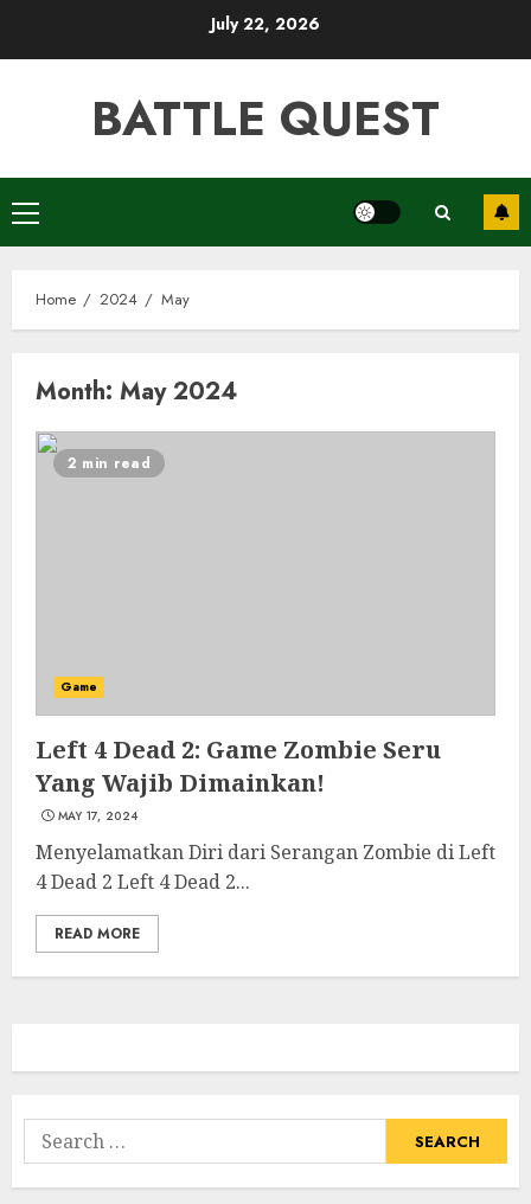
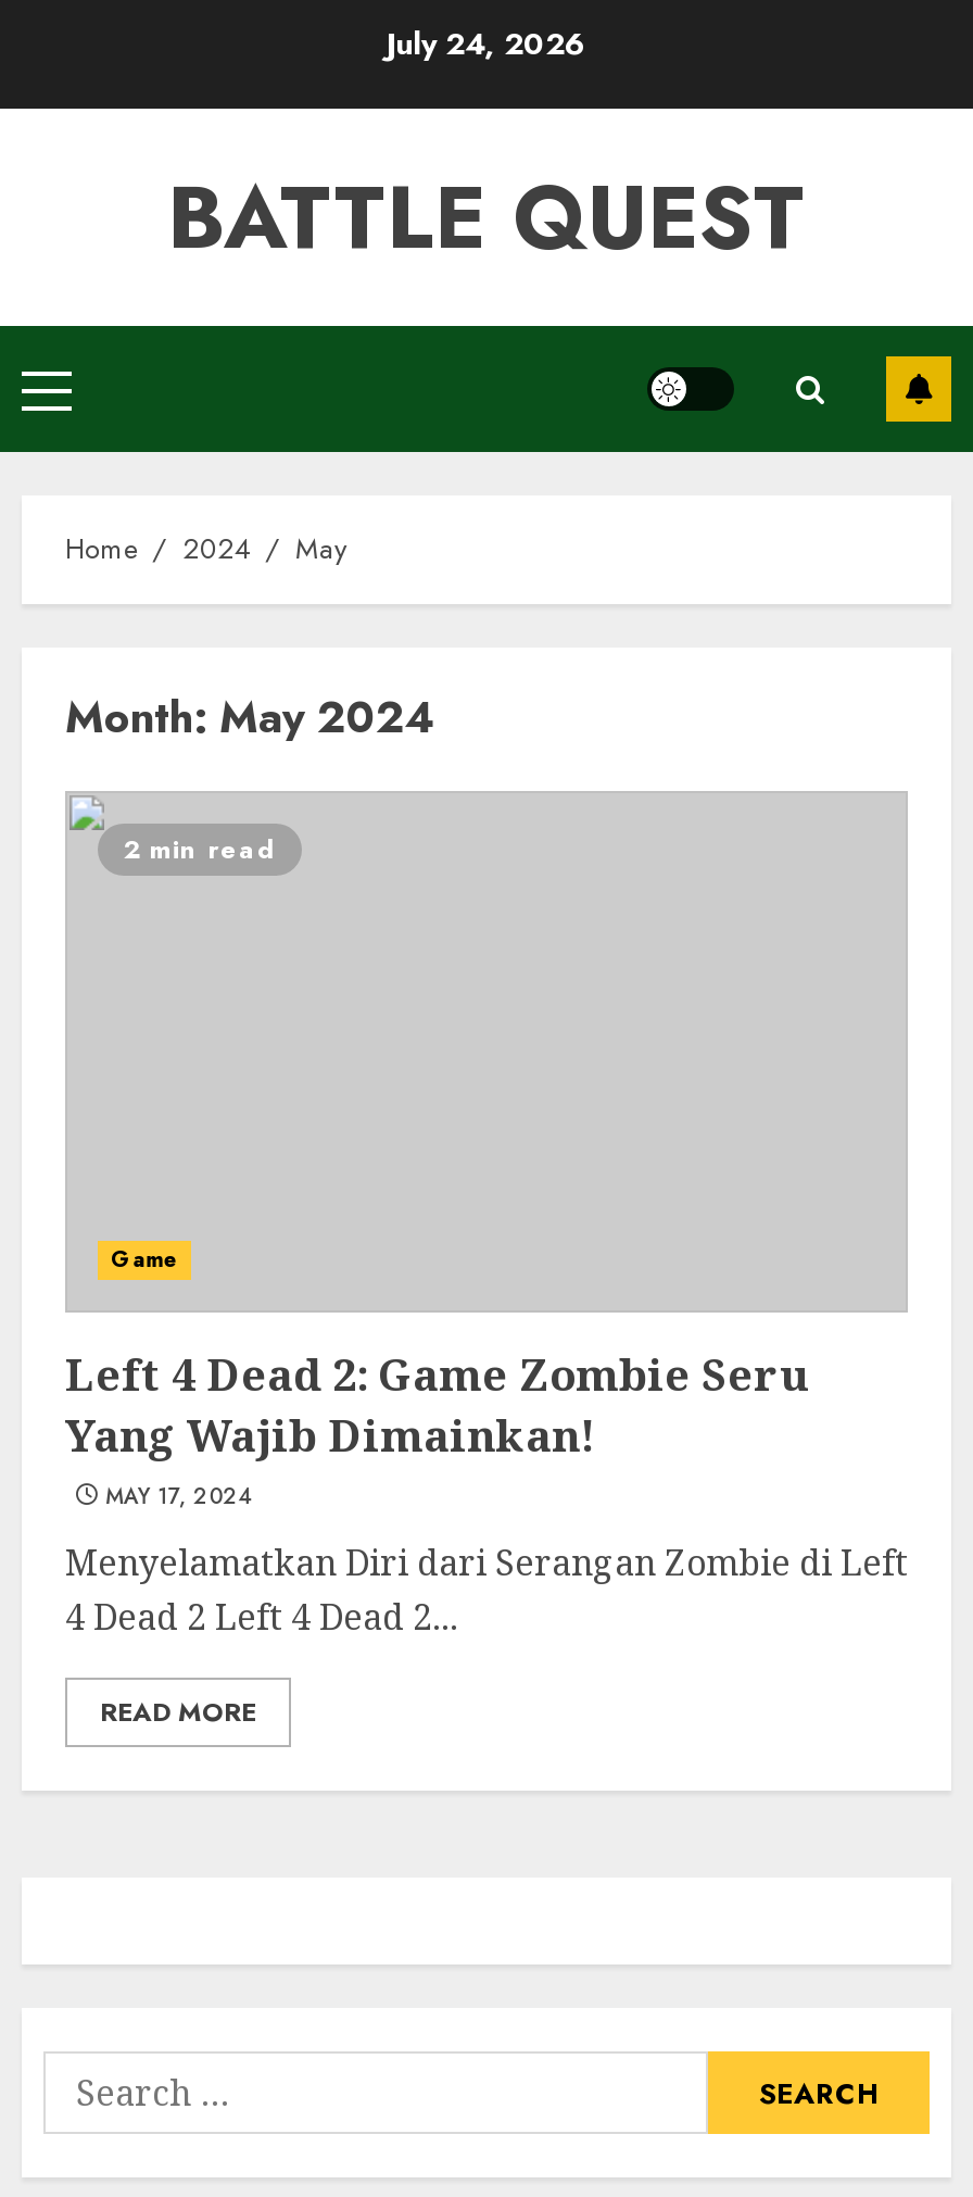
[211,12,320,35] July 22, 2026 -> [387,21,586,65] July 24, 2026

